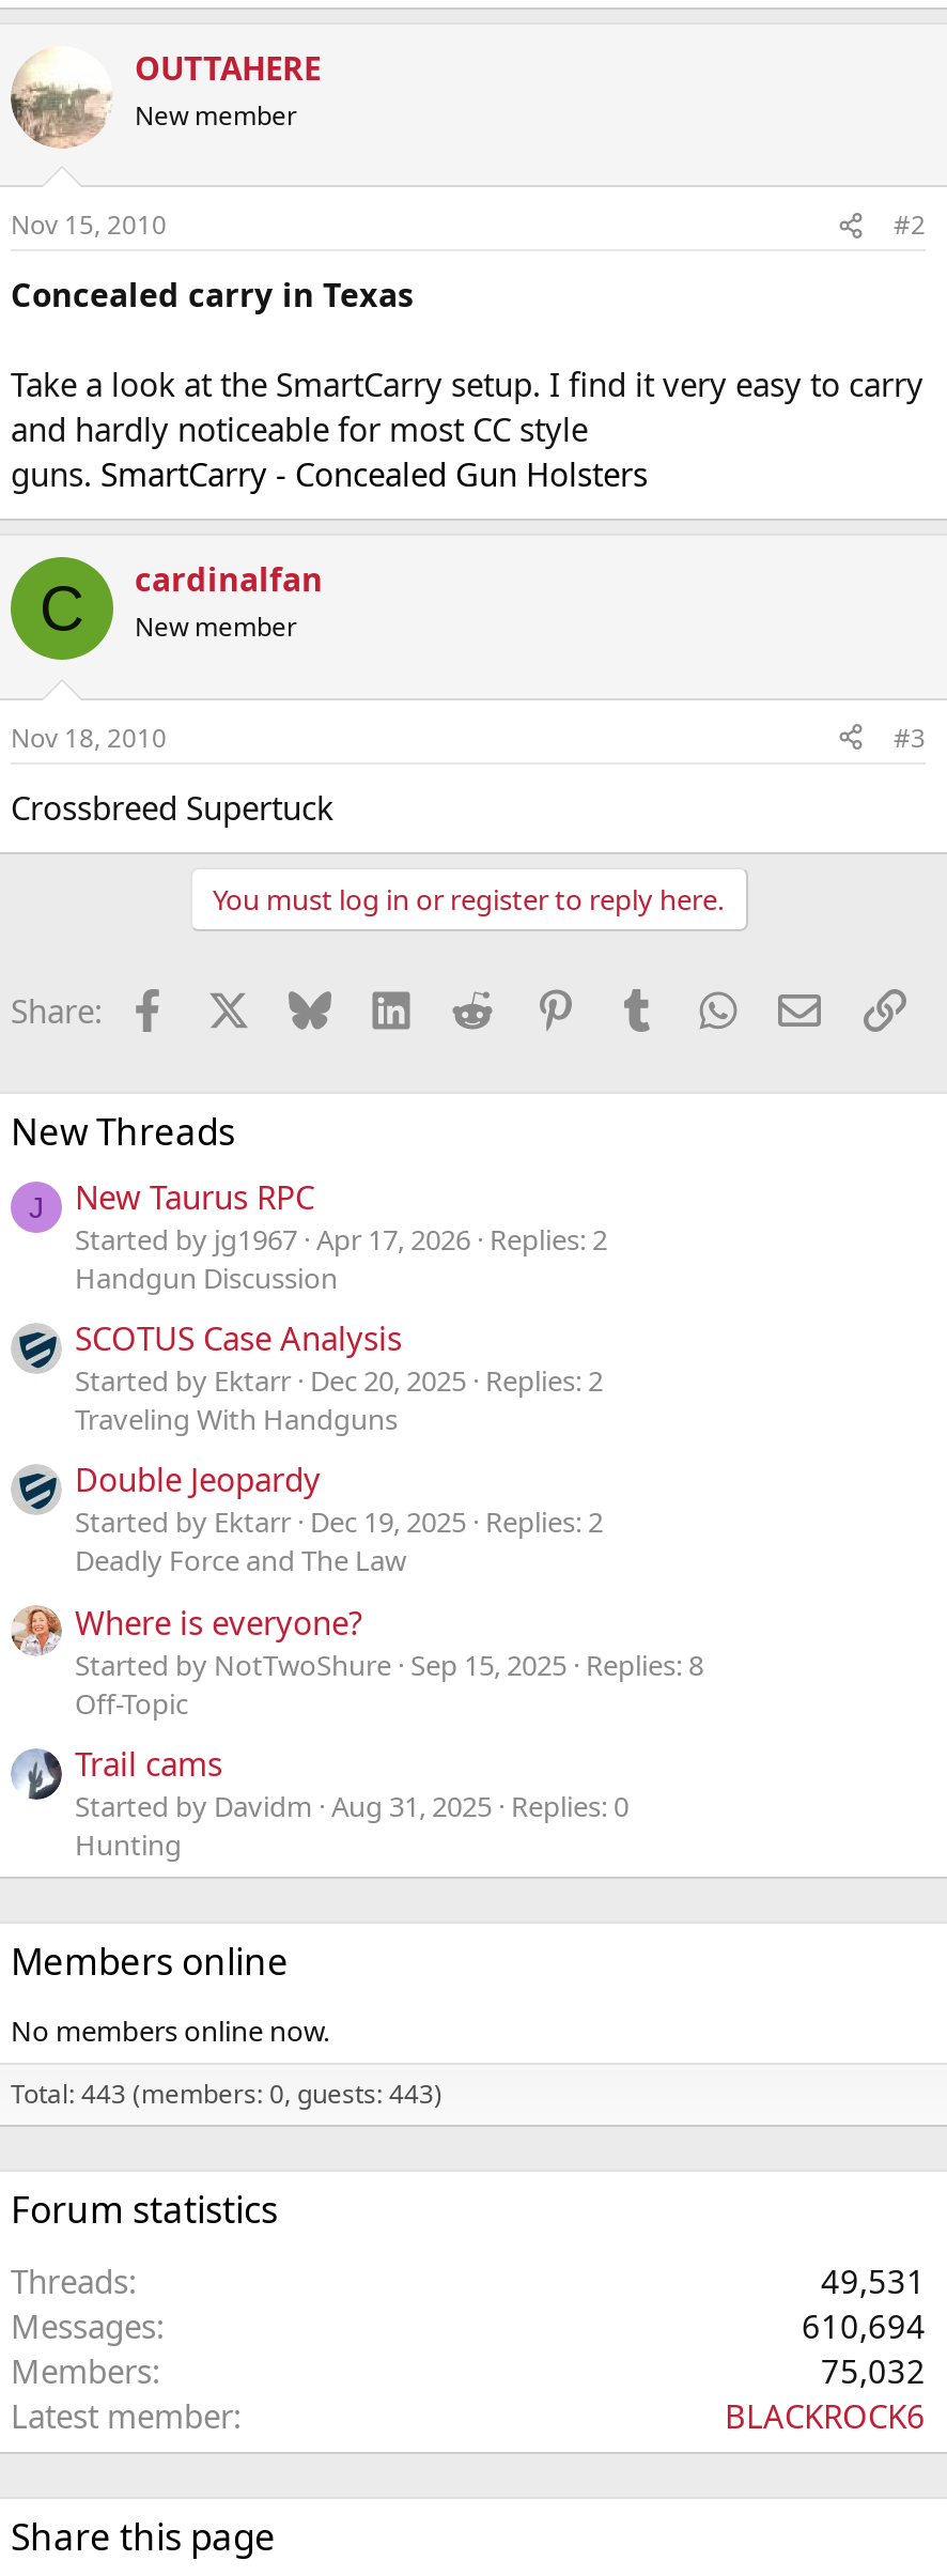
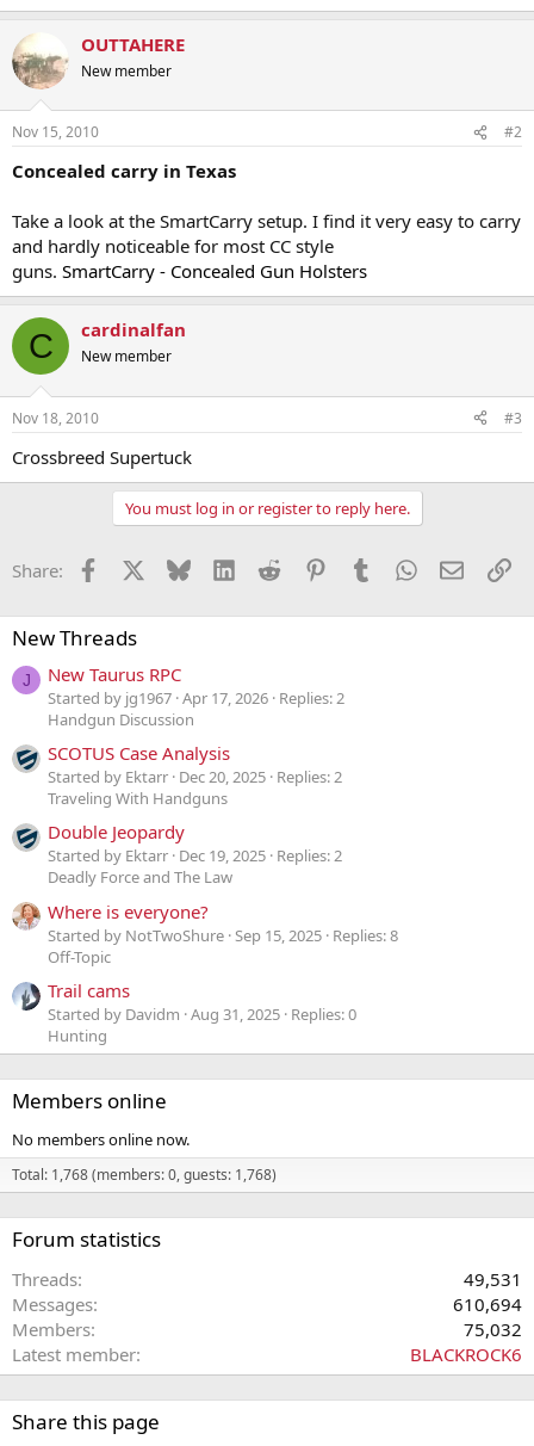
[11,2076,443,2112] Total: 443 (members: 0, guests: 443) -> [12,1165,277,1185] Total: 1,768 (members: 0, guests: 1,768)

